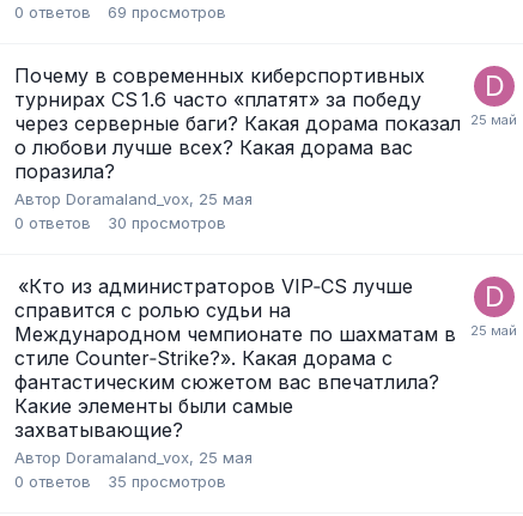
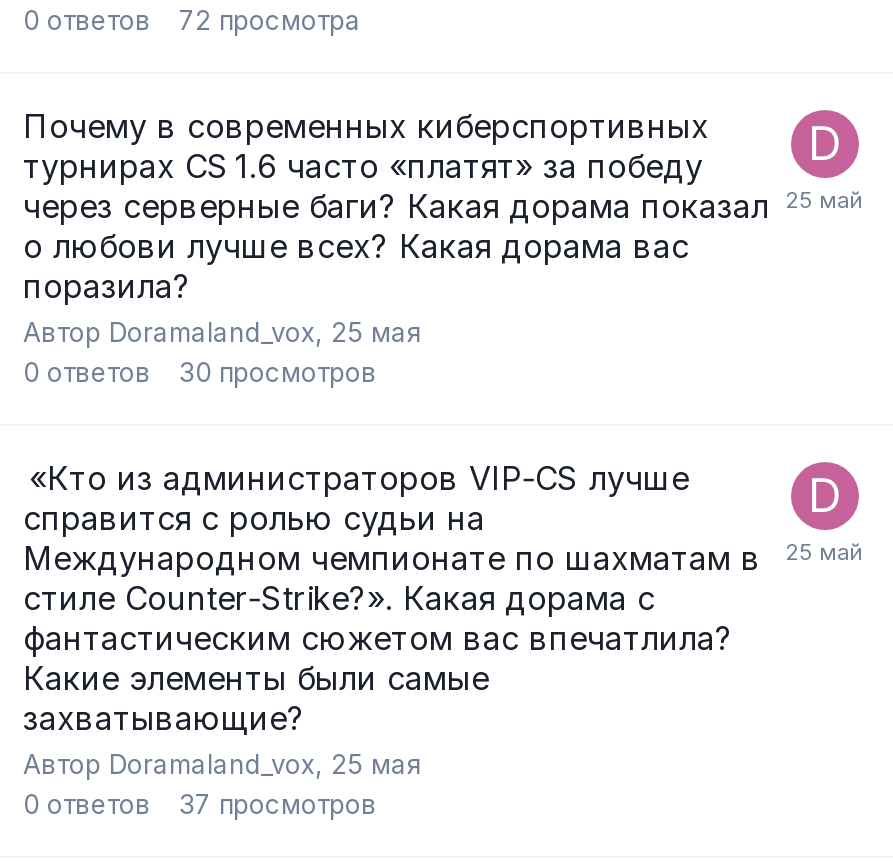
[14,2,226,21] 0 ответов 69 просмотров -> [23,3,361,35] 0 ответов 72 просмотра
[14,471,226,490] 0 ответов 35 просмотров -> [23,787,377,819] 0 ответов 37 просмотров

